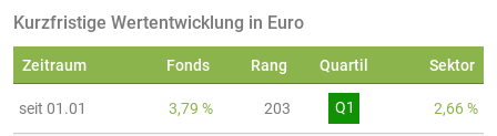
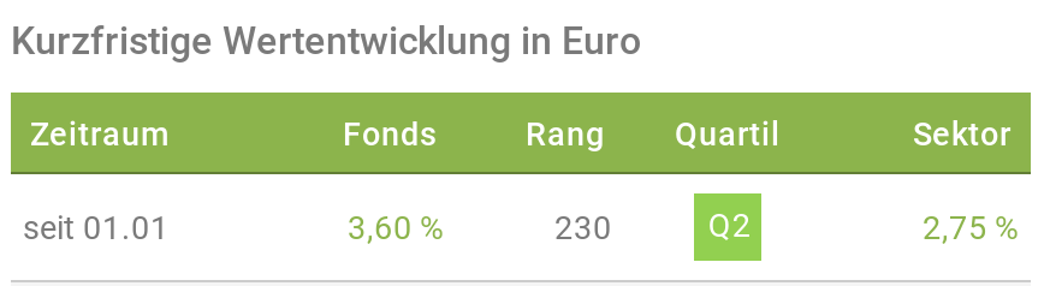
[169,99,478,118] 3,79 % | 203 | Q1 | 2,66 % -> [348,206,1019,247] 3,60 % | 230 | Q2 | 2,75 %

